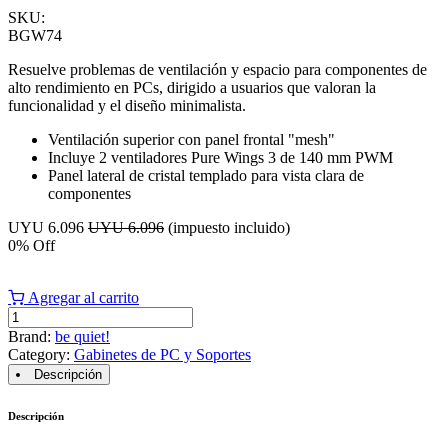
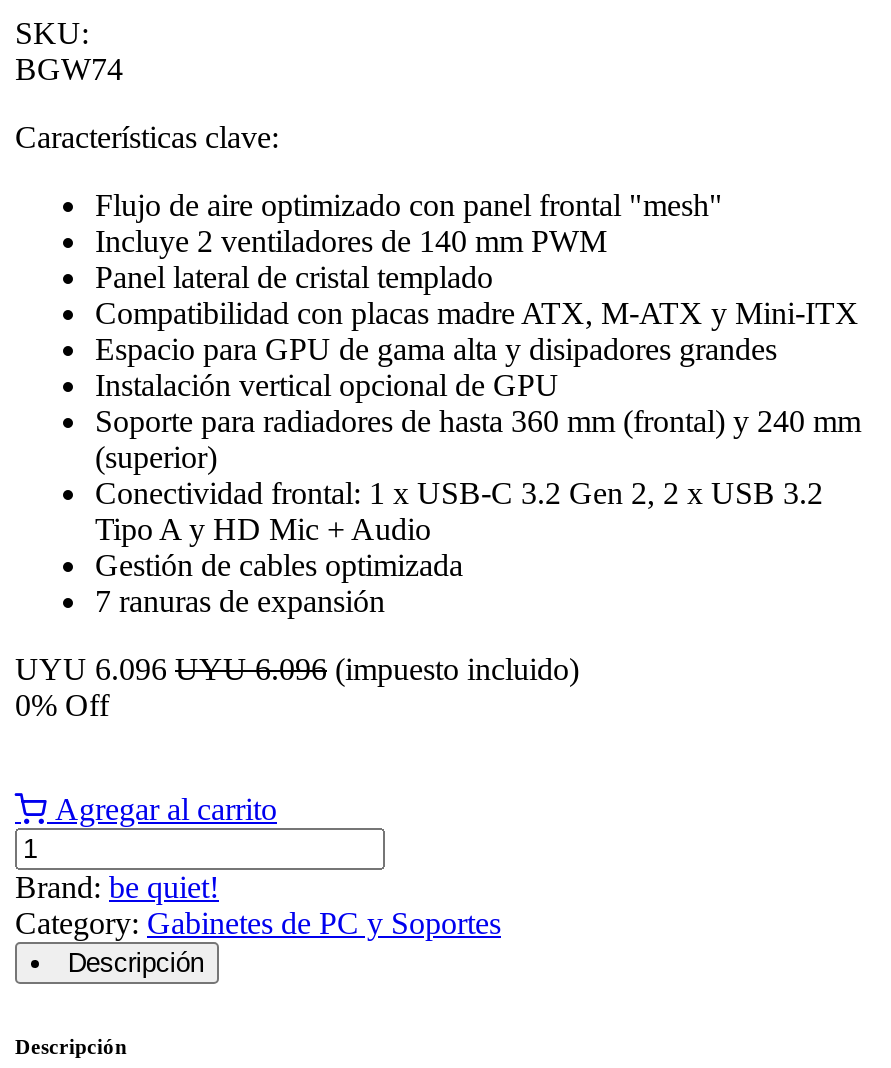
[8,61,427,114] Resuelve problemas de ventilación y espacio para componentes de | alto rendimiento en PCs, dirigido a usuarios que valoran la | funcionalidad y el diseño minimalista. -> [15,120,279,154] Características clave:
[48,131,393,202] Ventilación superior con panel frontal "mesh" | Incluye 2 ventiladores Pure Wings 3 de 140 mm PWM | Panel lateral de cristal templado para vista clara de | componentes -> [95,188,861,618] Flujo de aire optimizado con panel frontal "mesh" | Incluye 2 ventiladores de 140 mm PWM | Panel lateral de cristal templado | Compatibilidad con placas madre ATX, M-ATX y Mini-ITX | Espacio para GPU de gama alta y disipadores grandes | Instalación vertical opcional de GPU | Soporte para radiadores de hasta 360 mm (frontal) y 240 mm | (superior) | Conectividad frontal: 1 x USB-C 3.2 Gen 2, 2 x USB 3.2 | Tipo A y HD Mic + Audio | Gestión de cables optimizada | 7 ranuras de expansión

